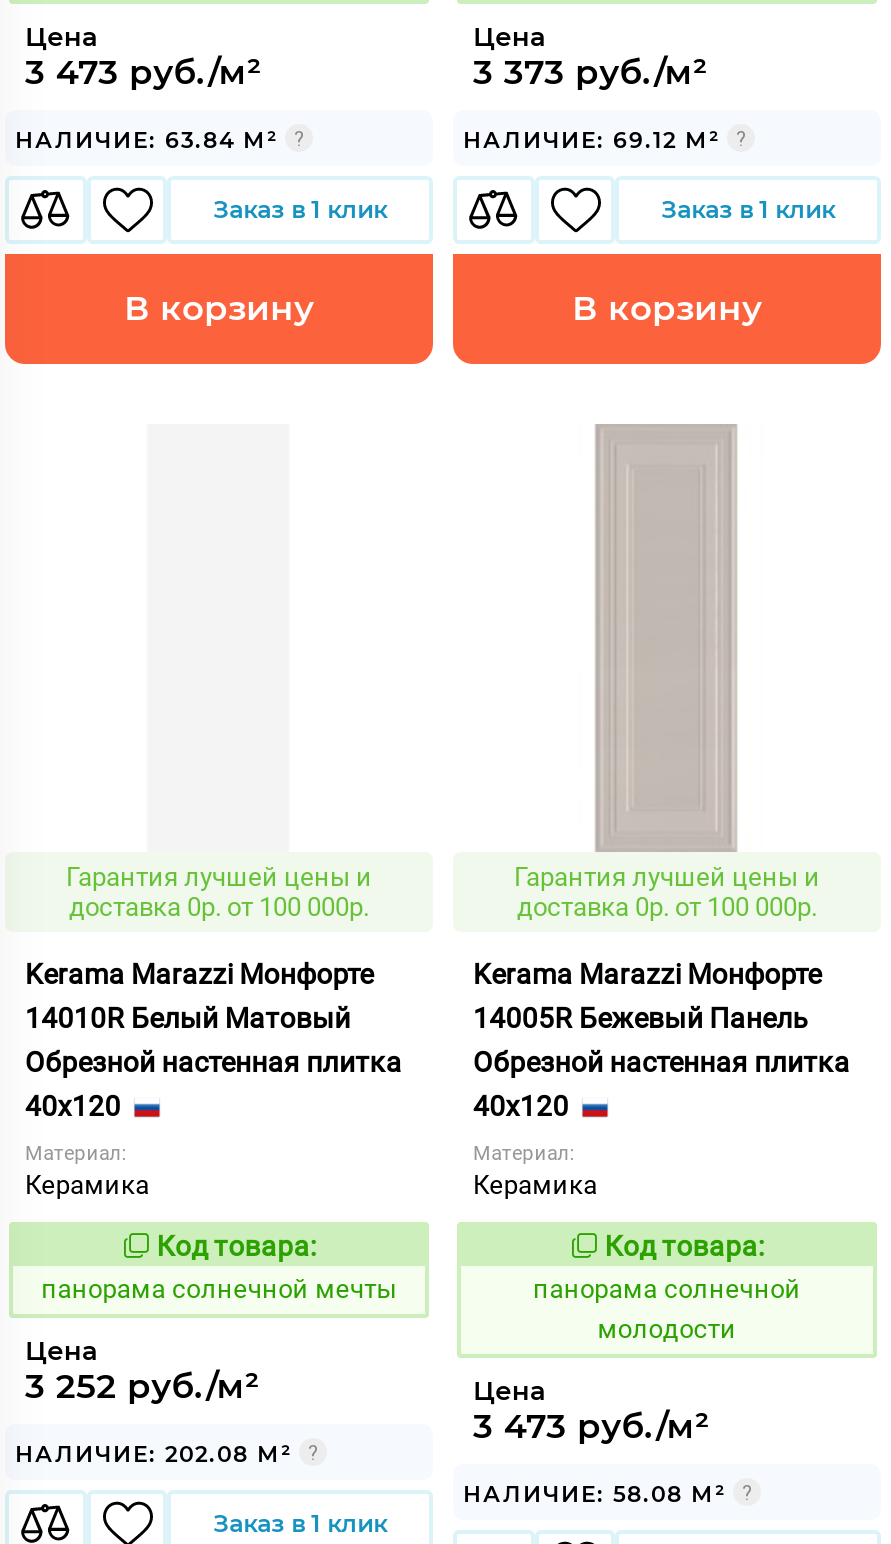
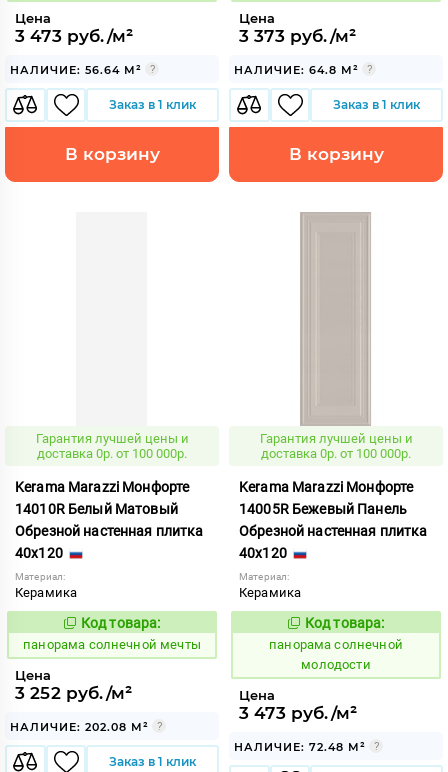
[15,126,279,154] НАЛИЧИЕ: 63.84 М² -> [10,63,142,77] НАЛИЧИЕ: 56.64 М²
[463,126,721,154] НАЛИЧИЕ: 69.12 М² -> [234,63,359,77] НАЛИЧИЕ: 64.8 М²
[463,1480,727,1508] НАЛИЧИЕ: 58.08 М² -> [234,740,366,754] НАЛИЧИЕ: 72.48 М²

